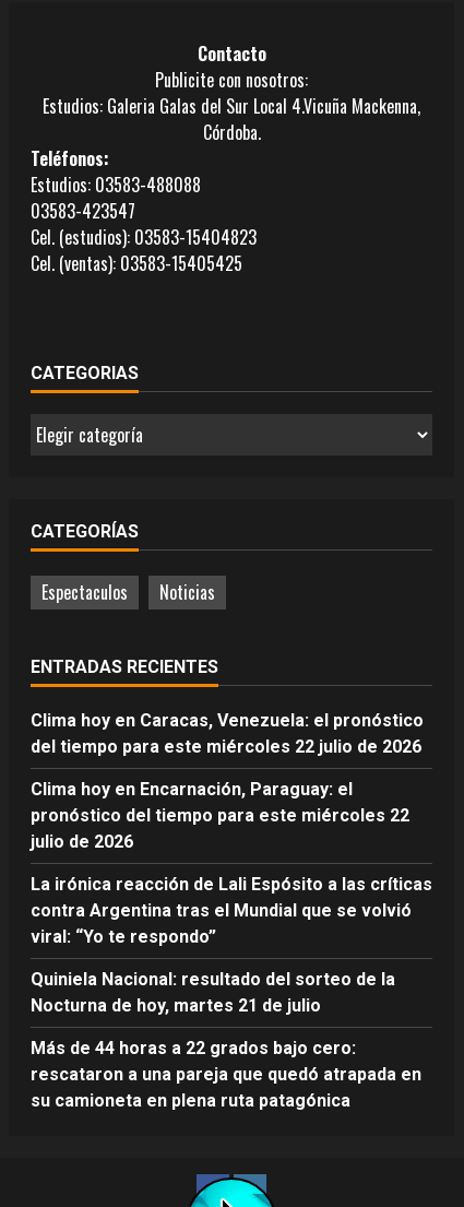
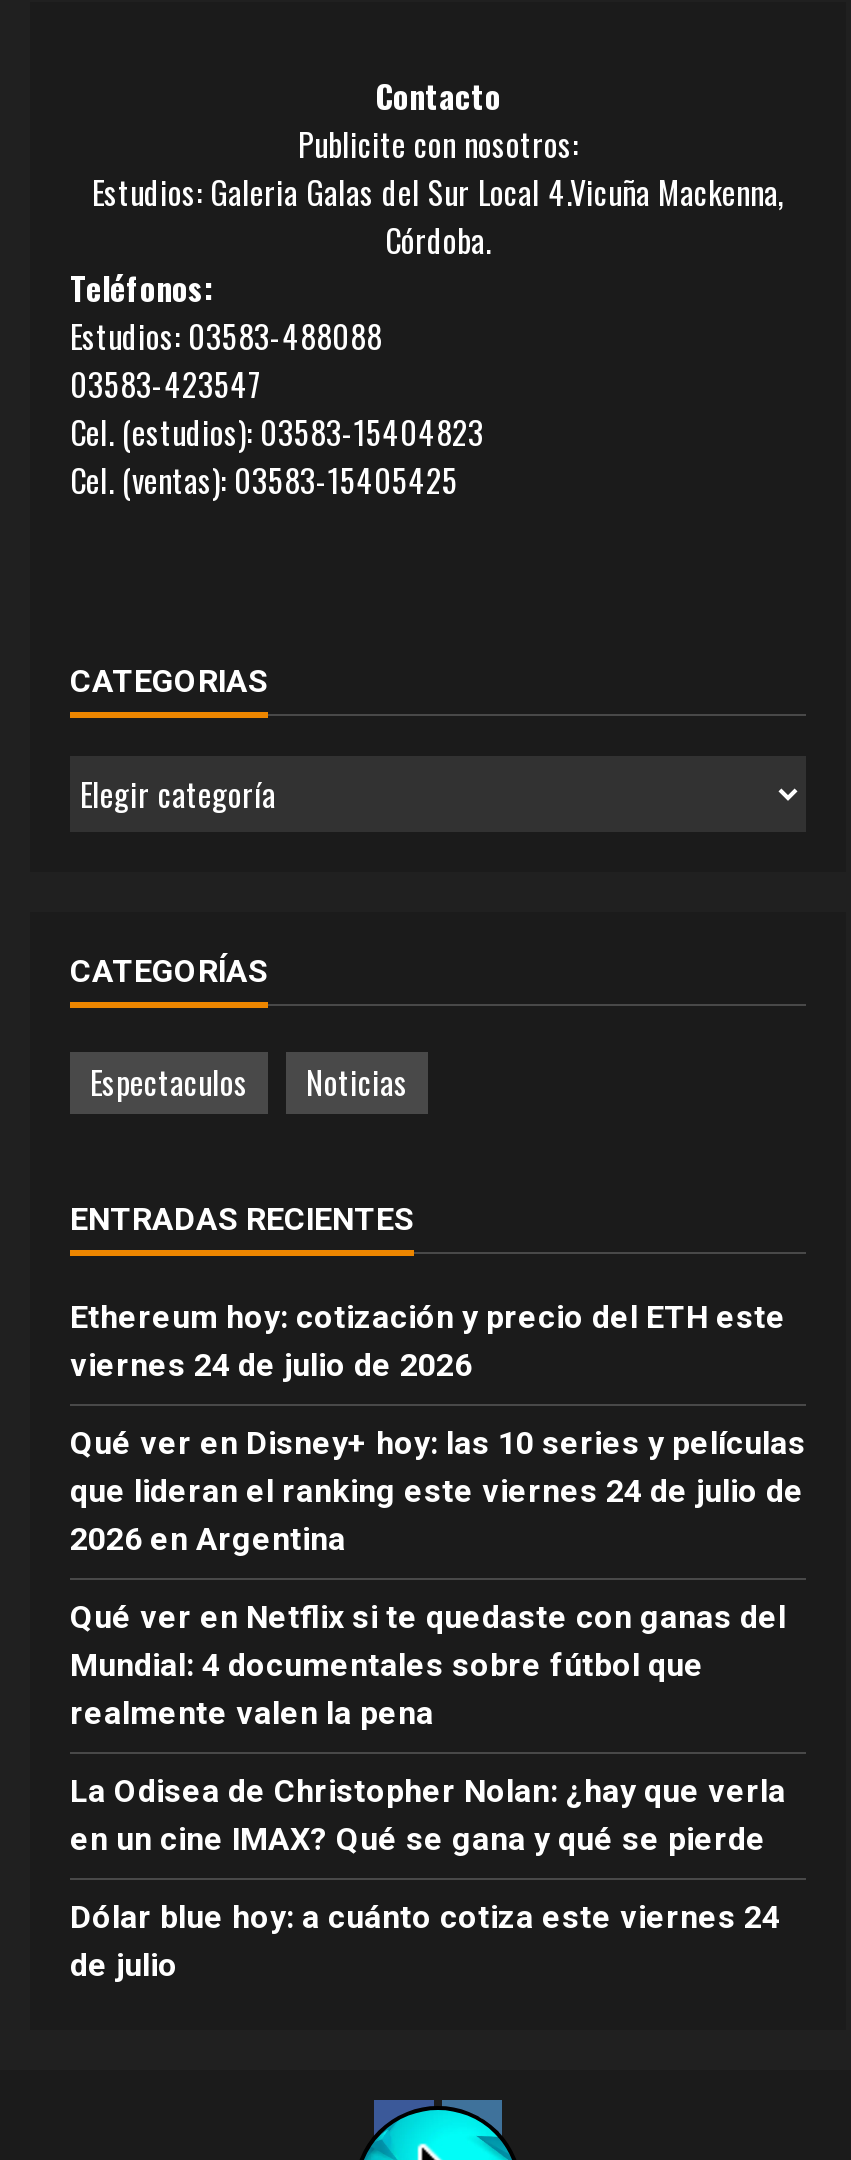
[31,710,424,757] Clima hoy en Caracas, Venezuela: el pronóstico | del tiempo para este miércoles 22 julio de 2026 -> [70,1298,786,1384] Ethereum hoy: cotización y precio del ETH este | viernes 24 de julio de 2026
[31,779,409,852] Clima hoy en Encarnación, Paraguay: el | pronóstico del tiempo para este miércoles 22 | julio de 2026 -> [70,1424,806,1558] Qué ver en Disney+ hoy: las 10 series y películas | que lideran el ranking este viernes 24 de julio de | 2026 en Argentina
[31,874,432,947] La irónica reacción de Lali Espósito a las críticas | contra Argentina tras el Mundial que se volvió | viral: “Yo te respondo” -> [70,1598,786,1732] Qué ver en Netflix si te quedaste con ganas del | Mundial: 4 documentales sobre fútbol que | realmente valen la pena
[31,969,395,1016] Quiniela Nacional: resultado del sorteo de la | Nocturna de hoy, martes 21 de julio -> [70,1772,786,1858] La Odisea de Christopher Nolan: ¿hay que verla | en un cine IMAX? Qué se gana y qué se pierde
[31,1038,421,1111] Más de 44 horas a 22 grados bajo cero: | rescataron a una pareja que quedó atrapada en | su camioneta en plena ruta patagónica -> [70,1898,780,1984] Dólar blue hoy: a cuánto cotiza este viernes 24 | de julio

